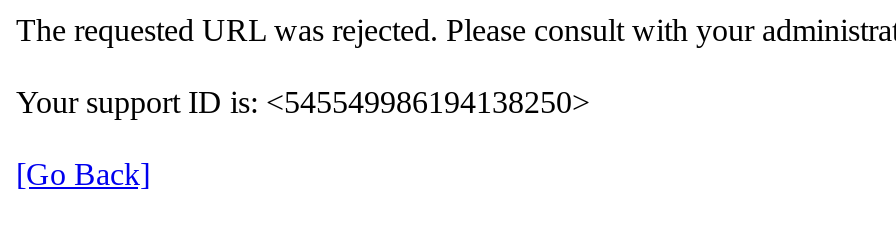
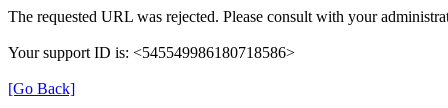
[16,85,590,119] Your support ID is: <545549986194138250> -> [8,44,295,61] Your support ID is: <545549986180718586>

